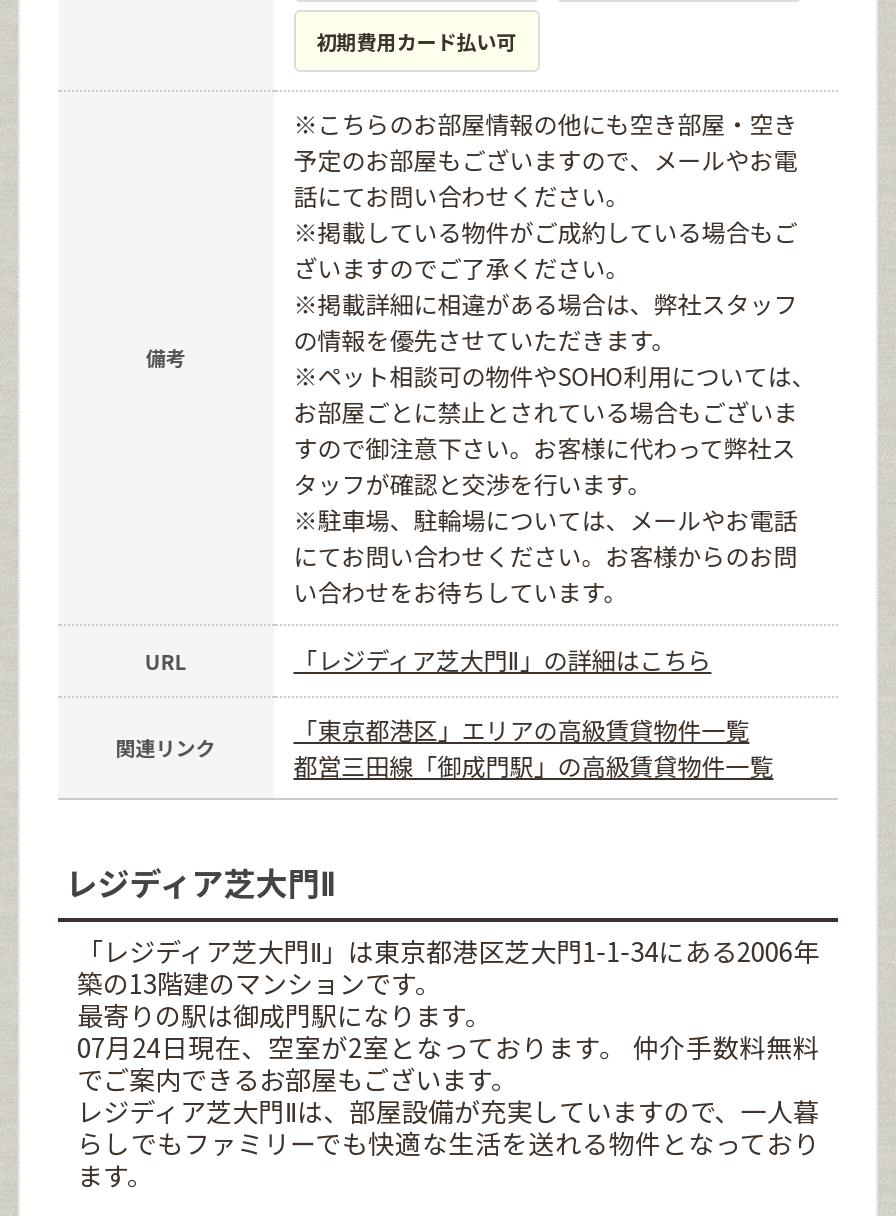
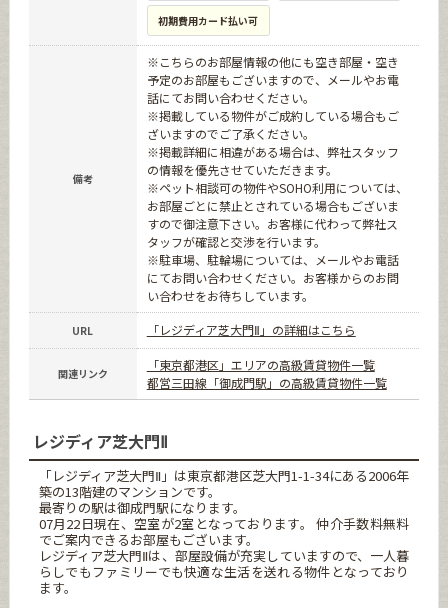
[77,1029,819,1067] 07月24日現在、空室が2室となっております。 仲介手数料無料 -> [38,514,409,533] 07月22日現在、空室が2室となっております。 仲介手数料無料

